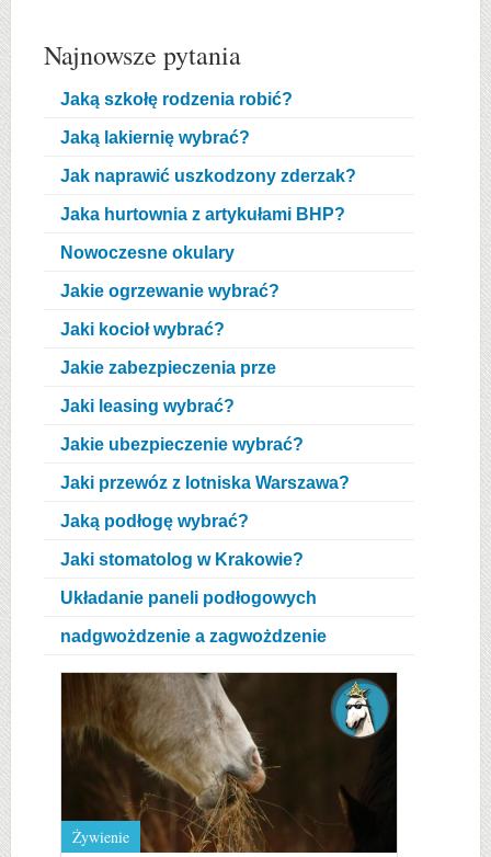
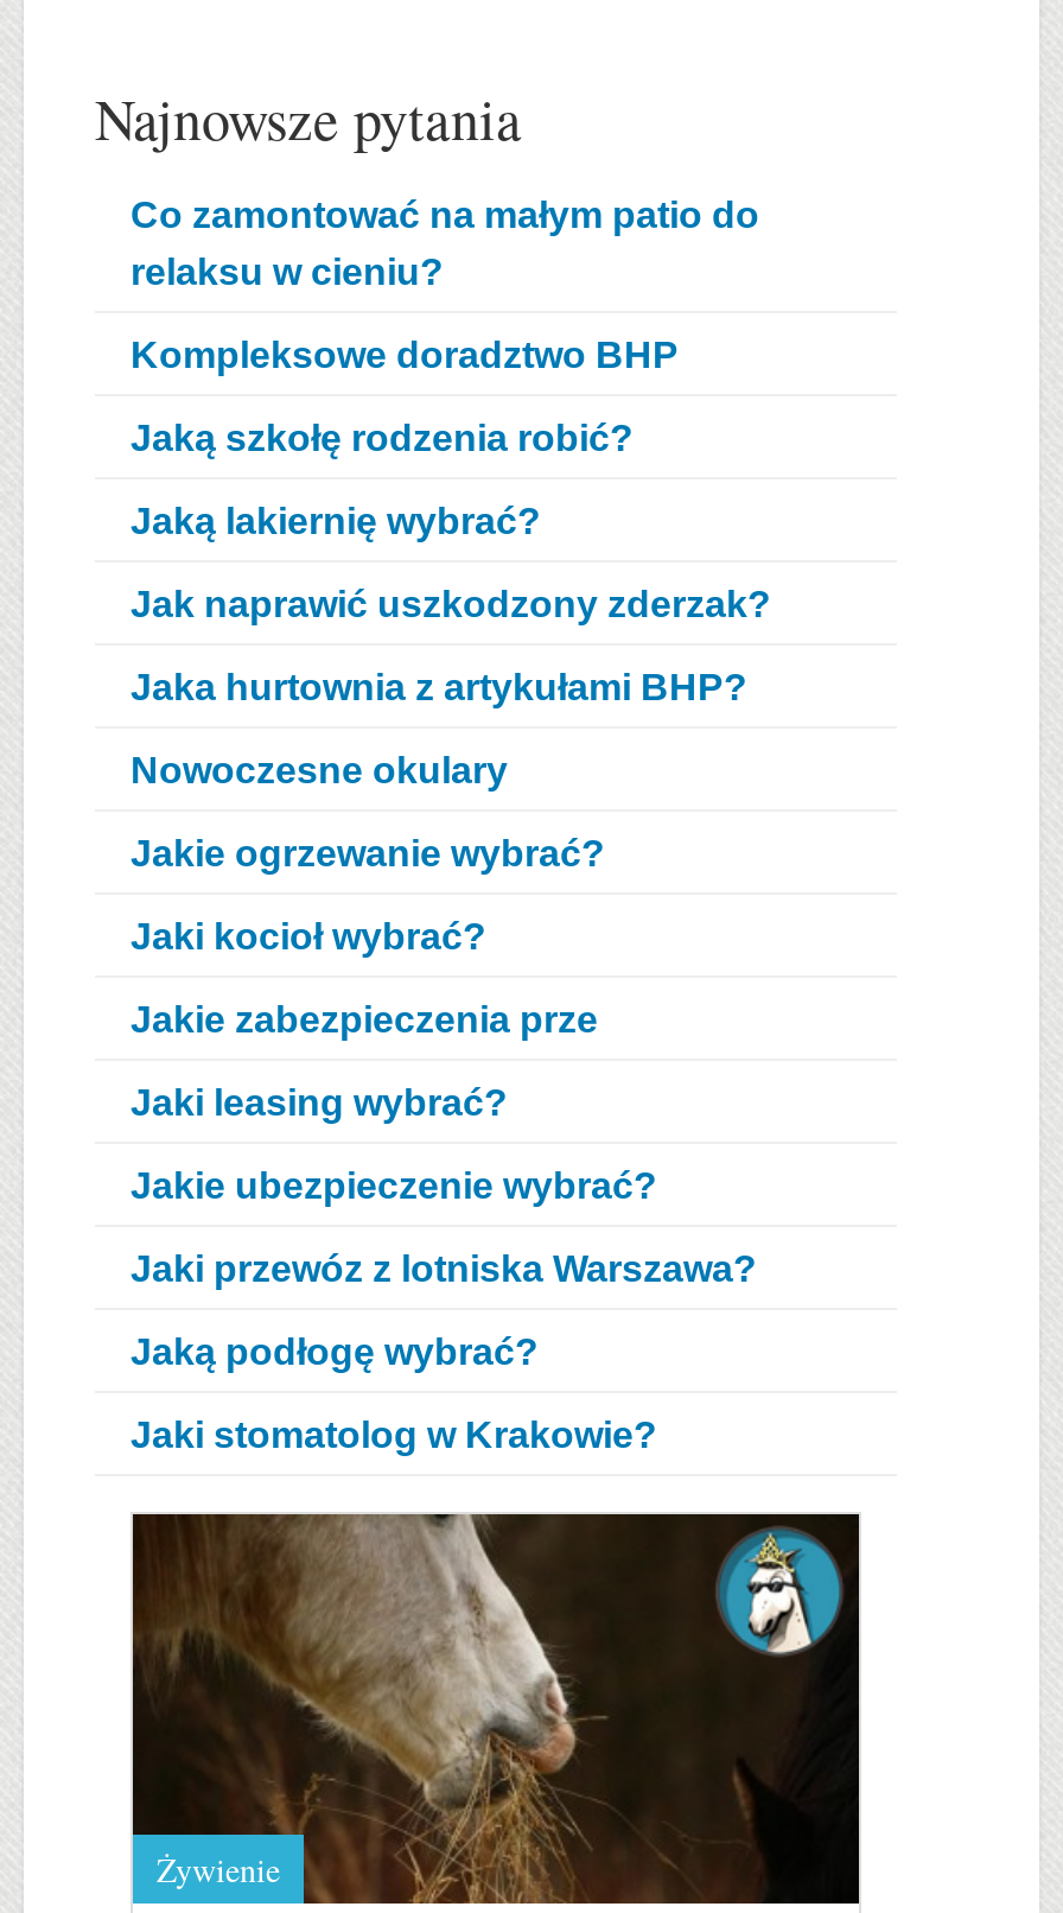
none -> [131,195,759,376] Co zamontować na małym patio do | relaksu w cieniu? | Kompleksowe doradztwo BHP
moved [60,90,356,569] -> [131,418,771,1456]: Jaką szkołę rodzenia robić? | Jaką lakiernię wybrać? | Jak naprawić uszkodzony zderzak? | ... | Jaką podłogę wybrać? | Jaki stomatolog w Krakowie?
[60,589,327,646] Układanie paneli podłogowych | nadgwożdzenie a zagwożdzenie -> none

